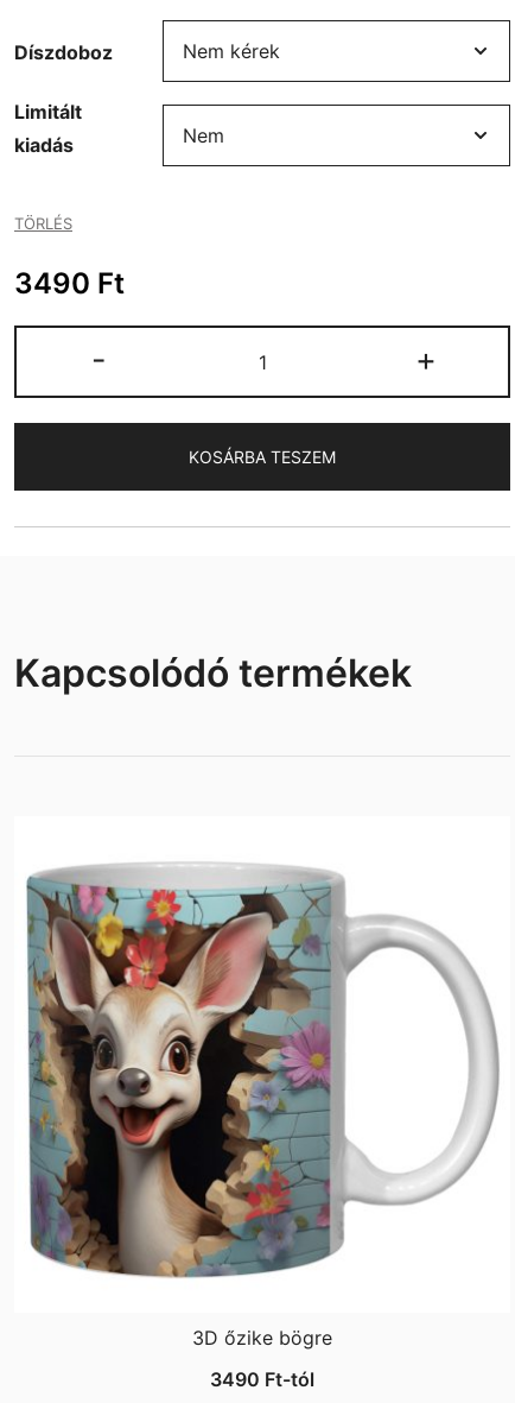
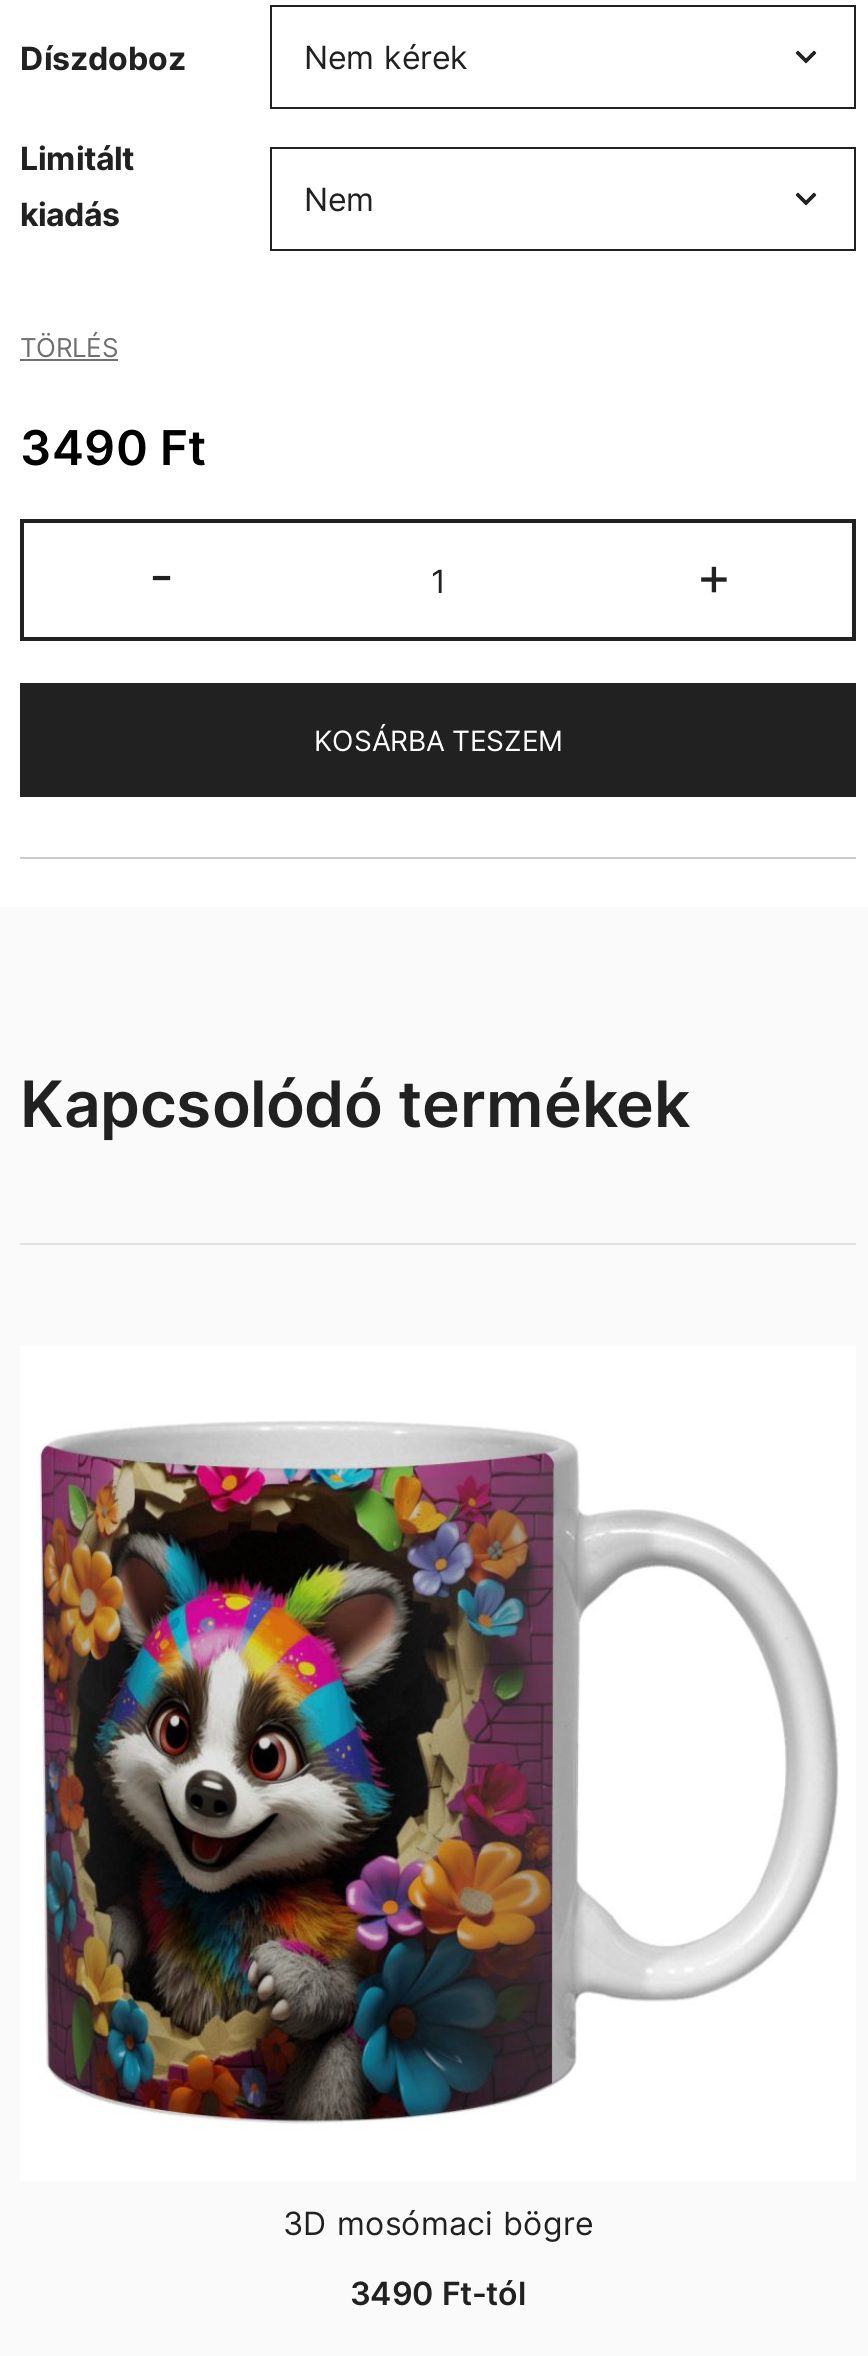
[26,876,330,1278] [image] -> [40,1445,554,2121] [image]
[192,1326,332,1350] 3D őzike bögre -> [283,2203,593,2243] 3D mosómaci bögre

